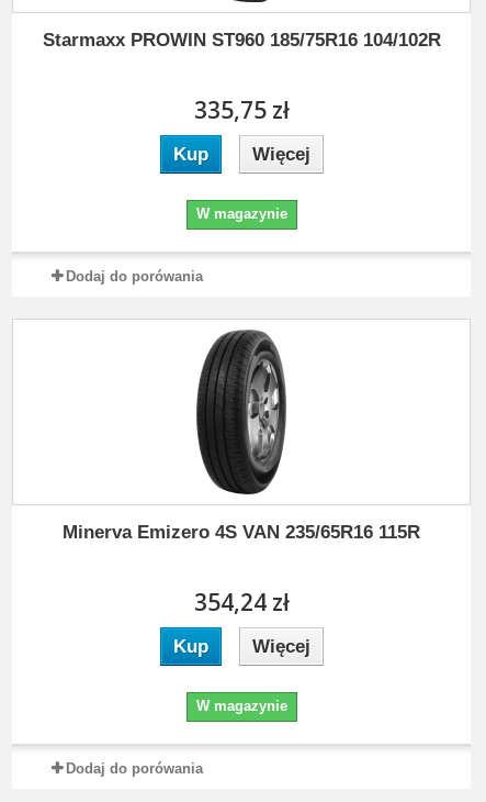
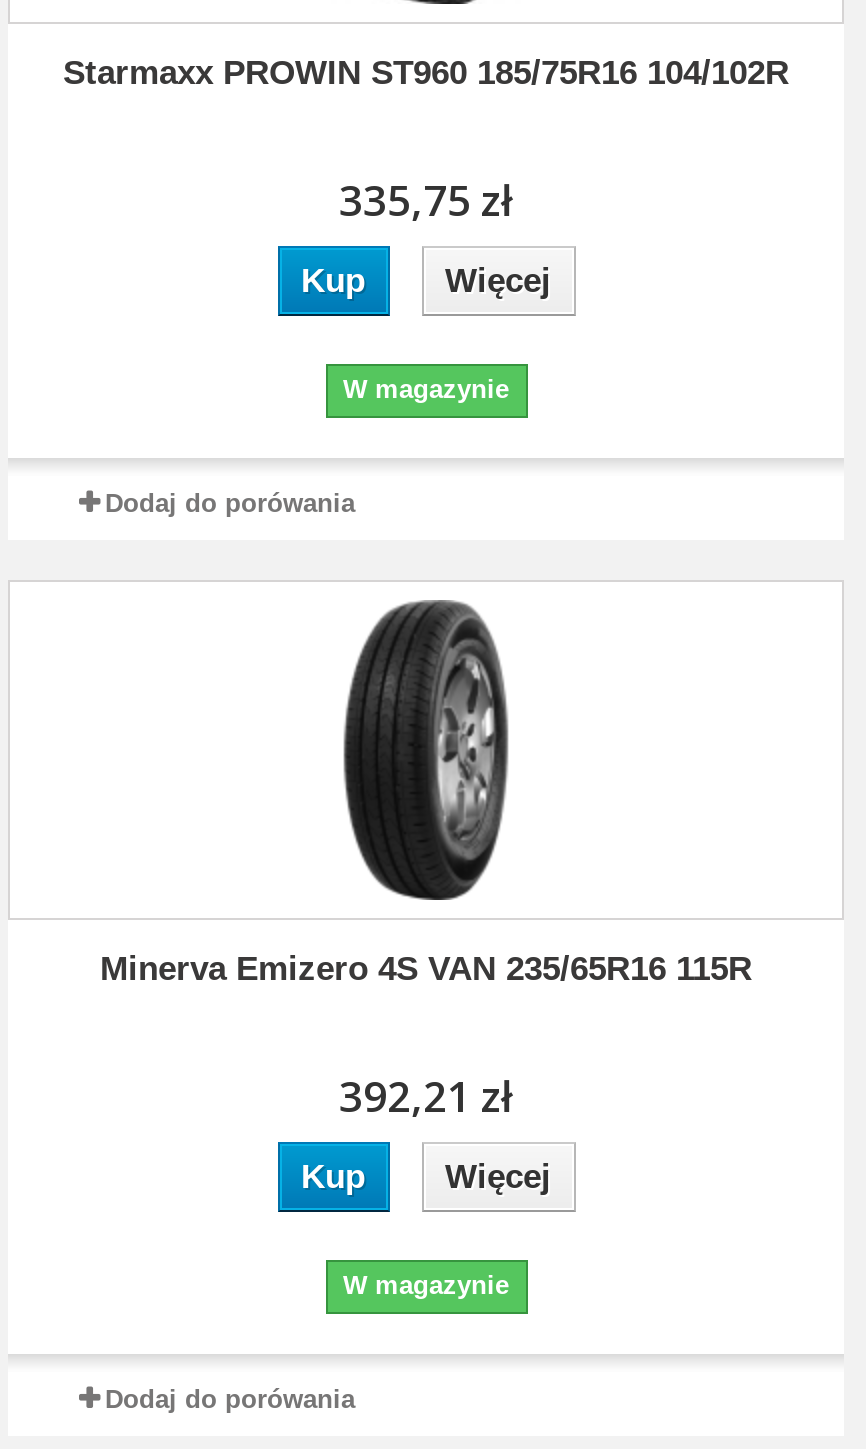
[194,587,289,618] 354,24 zł -> [339,1068,513,1124] 392,21 zł

